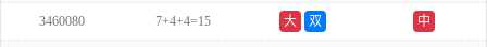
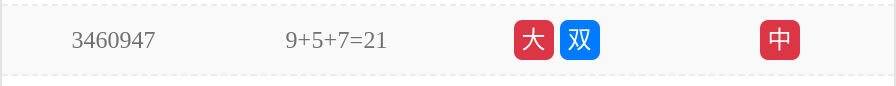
[39,14,85,29] 3460080 -> [72,26,156,54] 3460947
[155,14,211,29] 7+4+4=15 -> [286,26,388,54] 9+5+7=21

